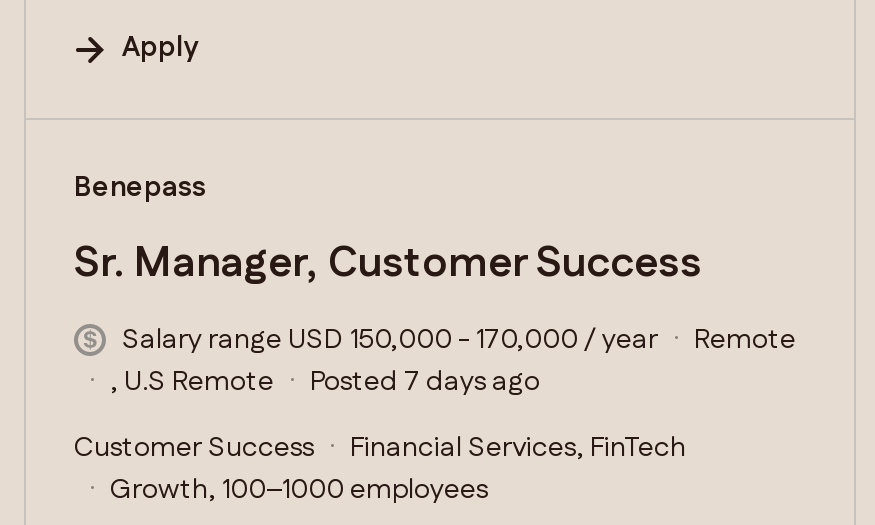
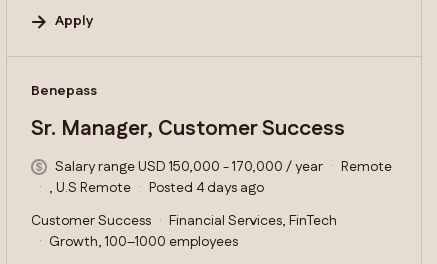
[310,362,540,402] Posted 7 days ago -> [149,178,264,198] Posted 4 days ago

